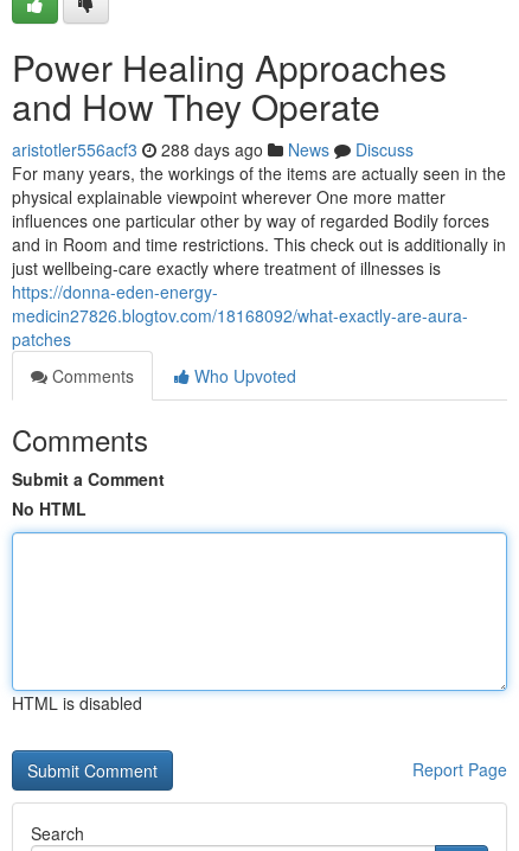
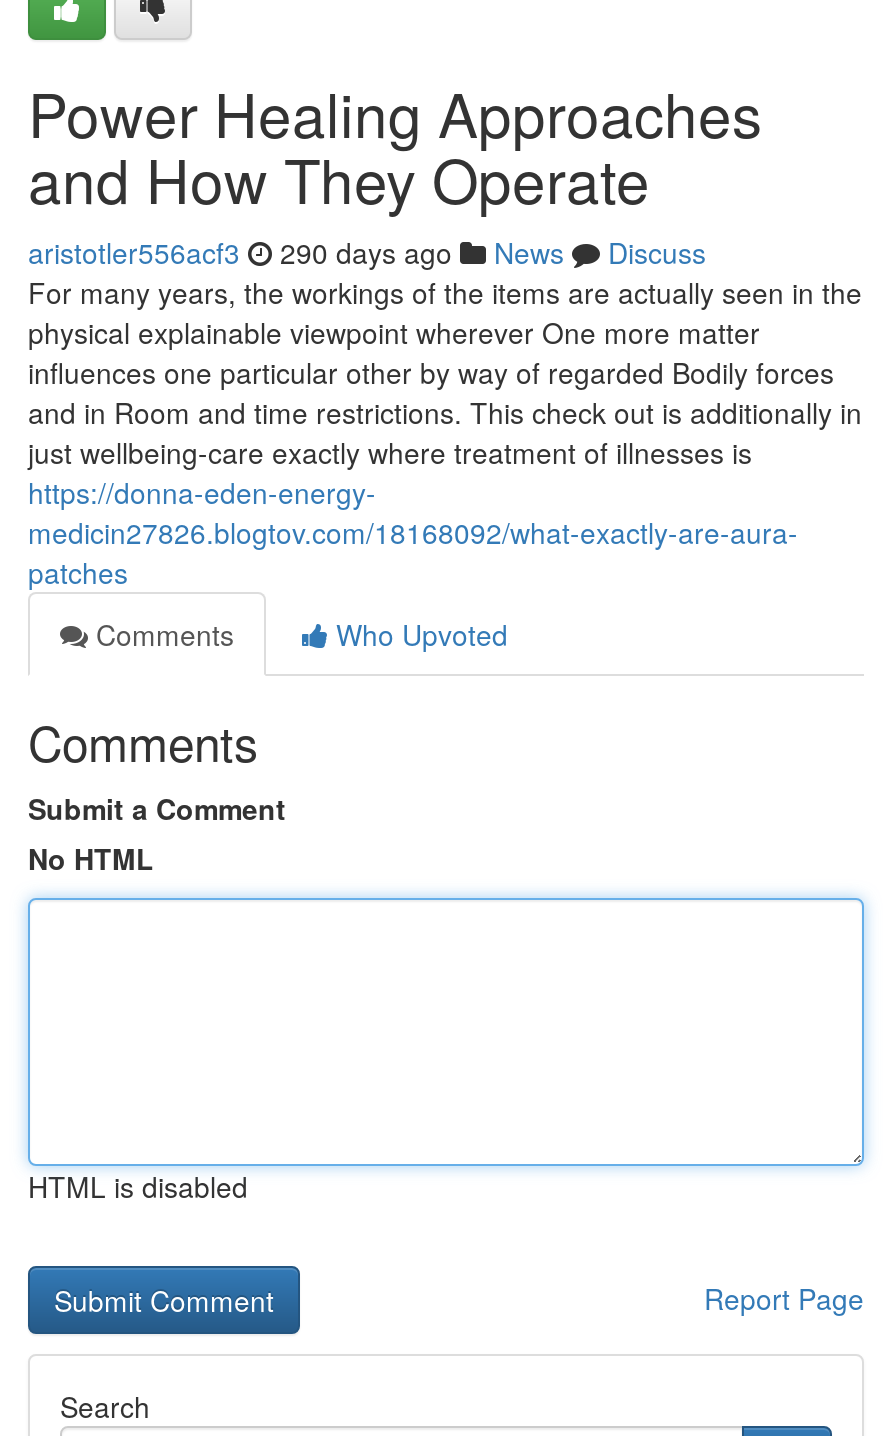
[12,137,414,161] aristotler556acf3 288 days ago News Discuss -> [28,232,706,272] aristotler556acf3 290 days ago News Discuss

